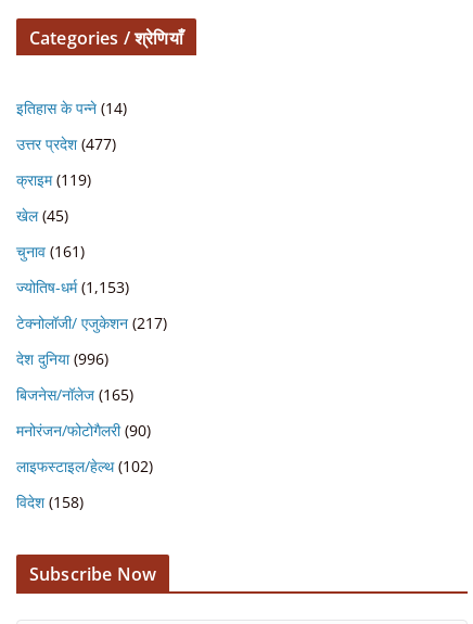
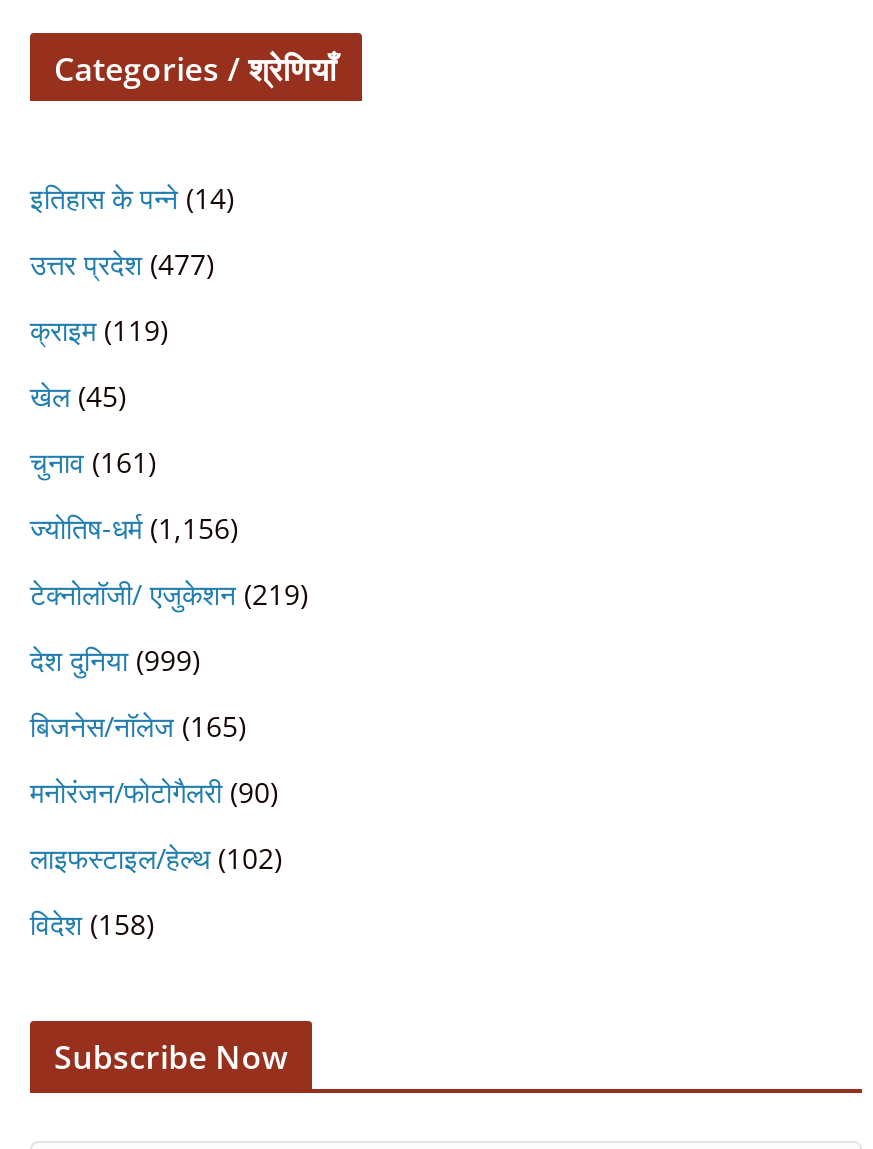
[16,277,129,298] ज्योतिष-धर्म (1,153) -> [30,510,238,548] ज्योतिष-धर्म (1,156)
[16,313,167,333] टेक्नोलॉजी/ एजुकेशन (217) -> [30,576,308,614] टेक्नोलॉजी/ एजुकेशन (219)
[16,349,108,369] देश दुनिया (996) -> [30,642,200,680] देश दुनिया (999)

